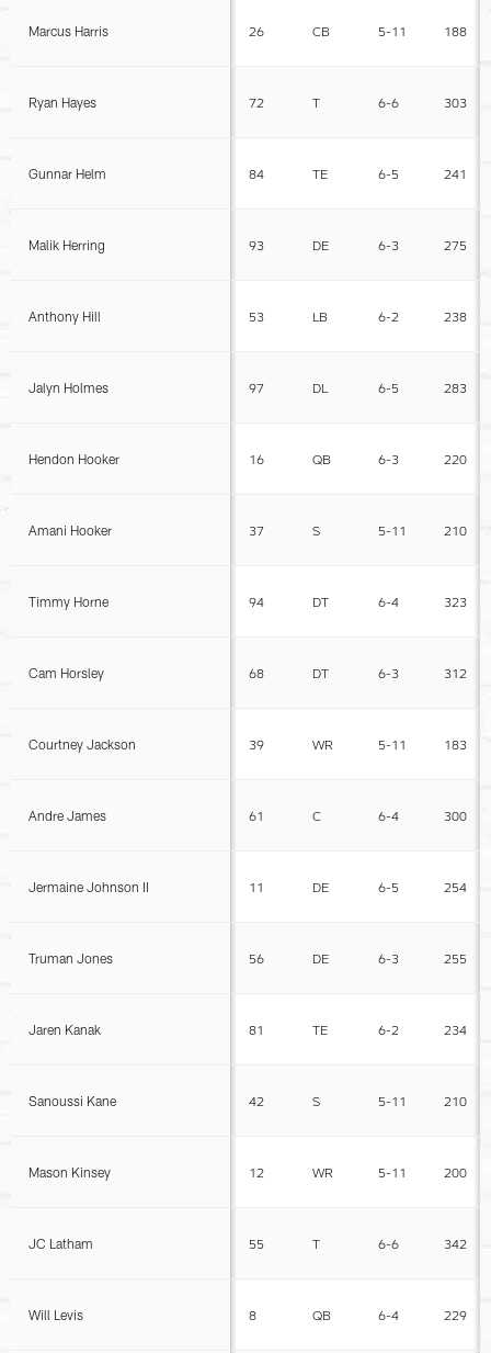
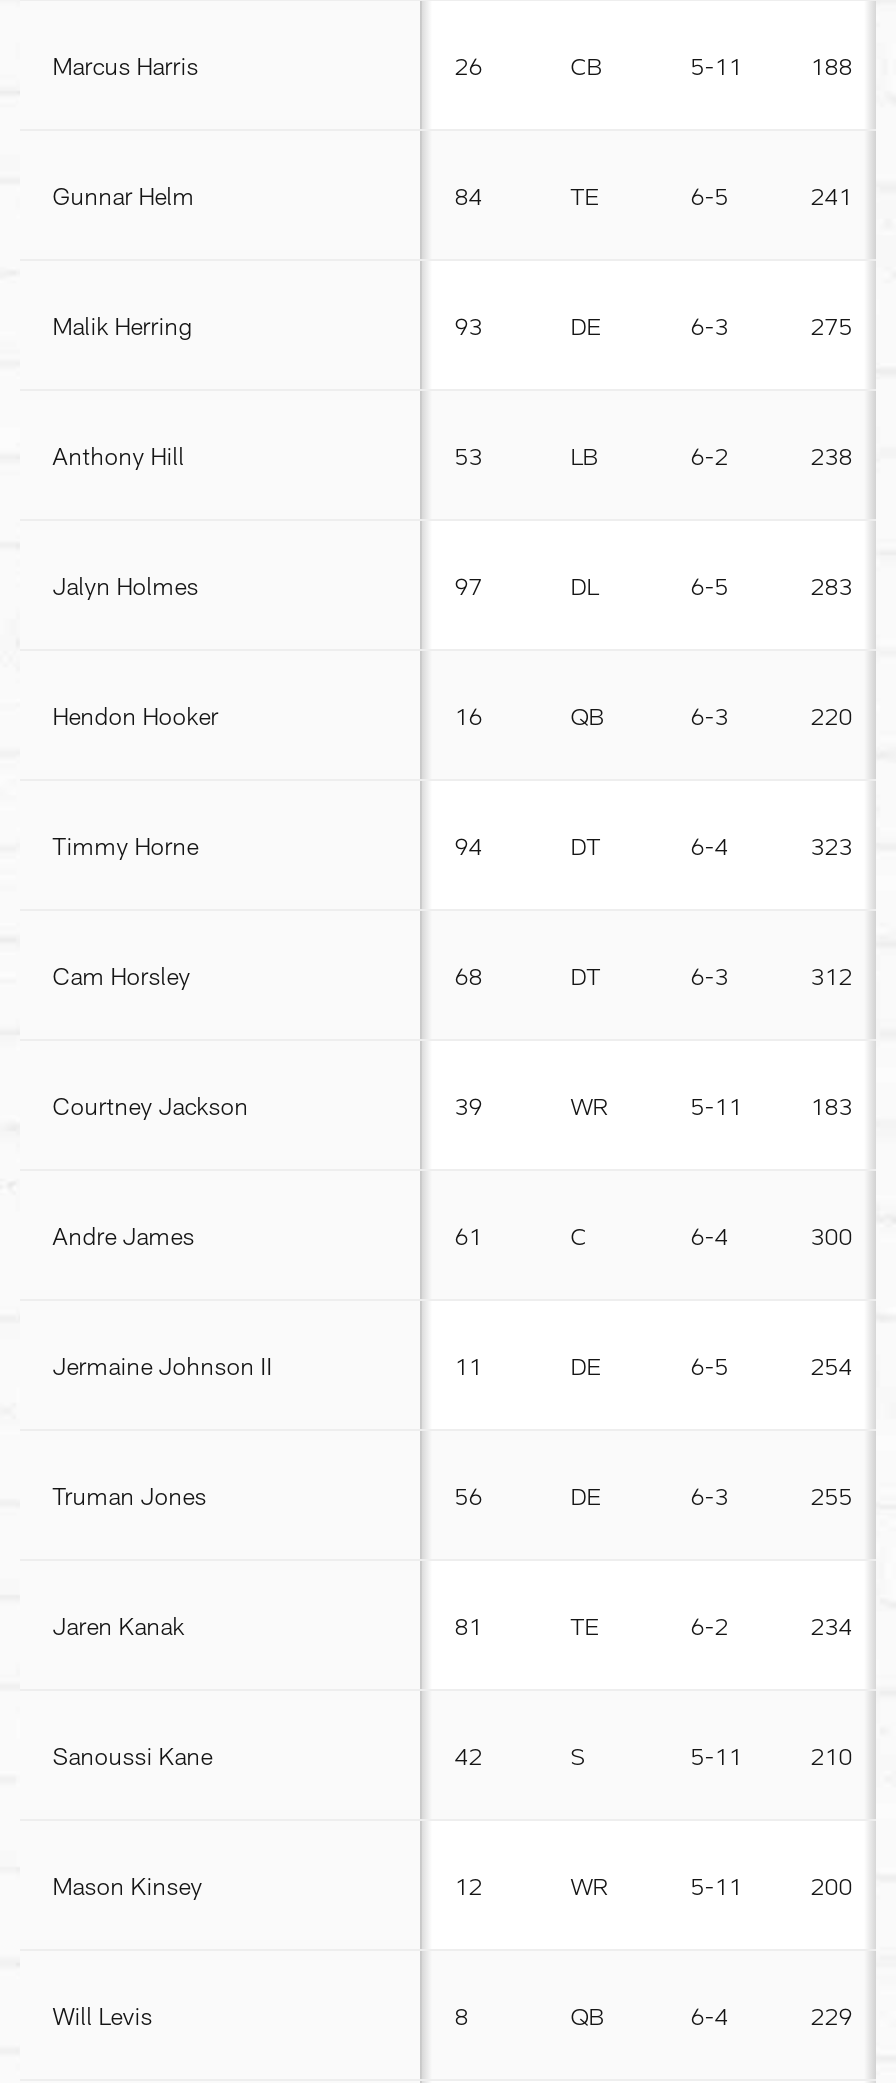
[29,94,467,110] Ryan Hayes | 72 | T | 6-6 | 303 -> none
[29,522,467,538] Amani Hooker | 37 | S | 5-11 | 210 -> none
[29,1236,467,1251] JC Latham | 55 | T | 6-6 | 342 -> none

